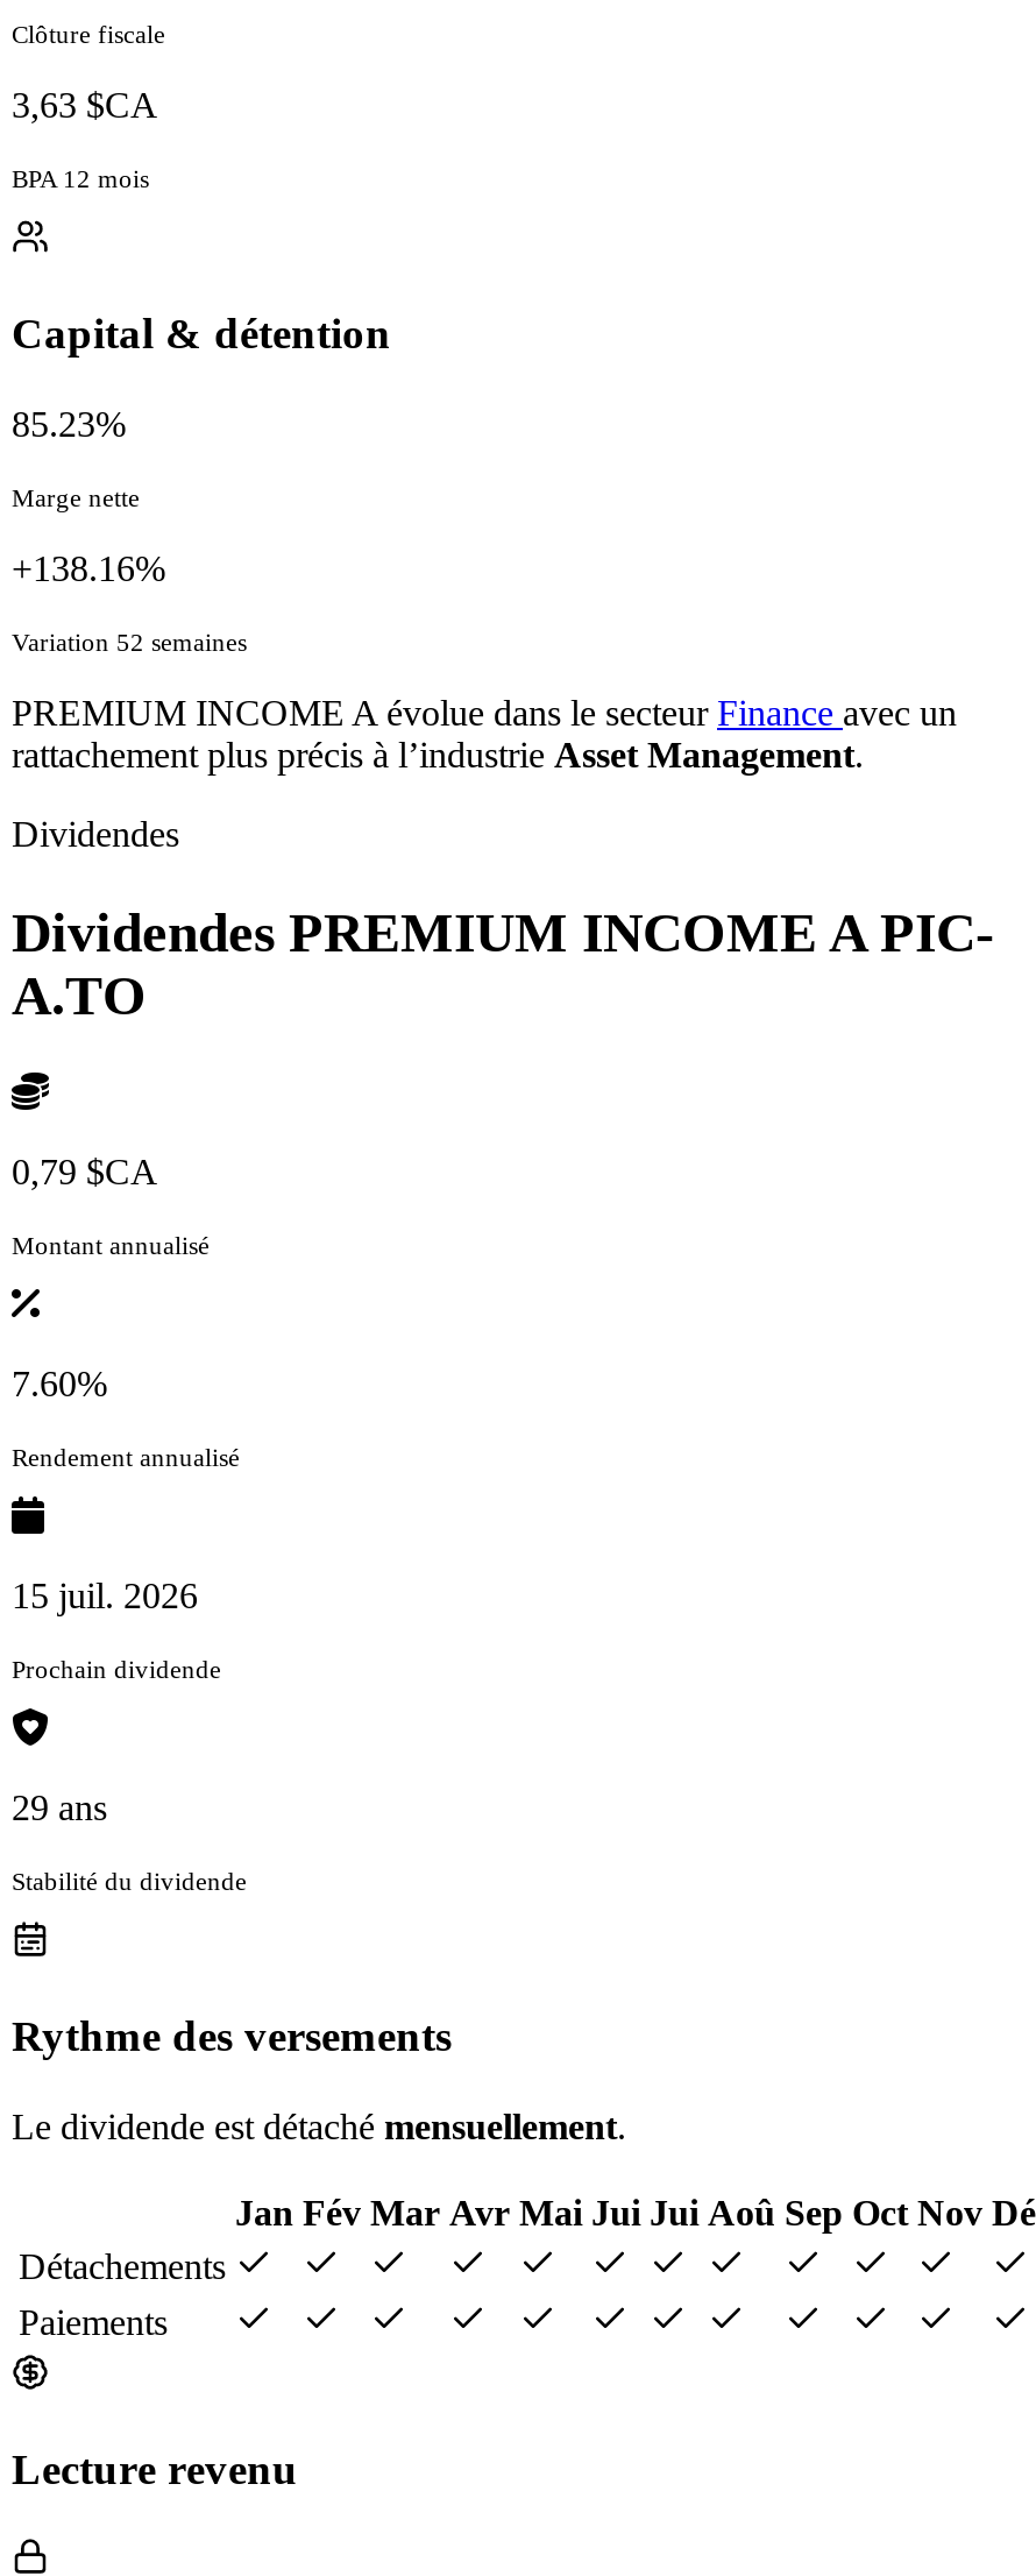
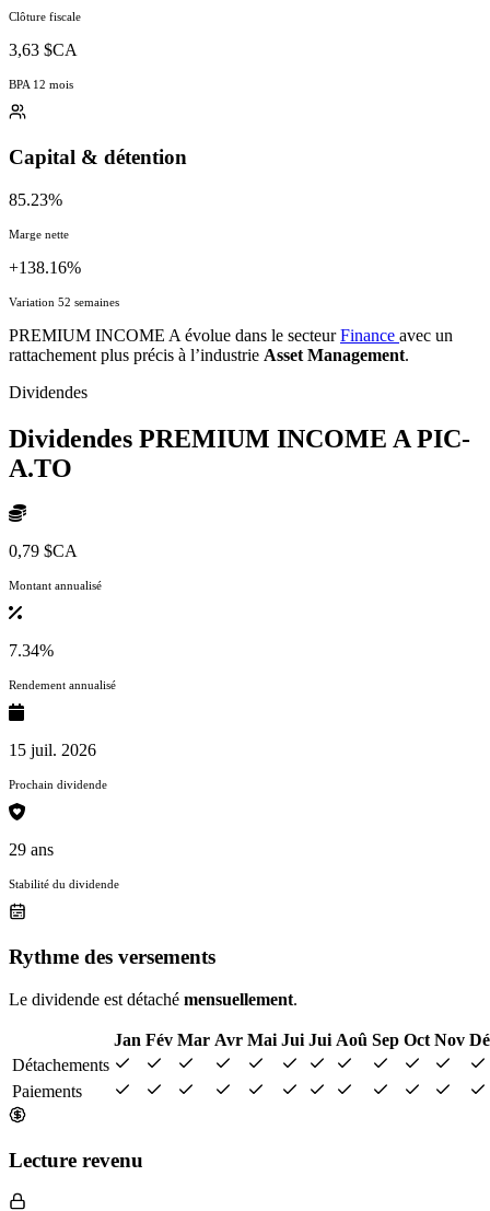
[12,1365,107,1404] 7.60% -> [9,642,54,660] 7.34%

